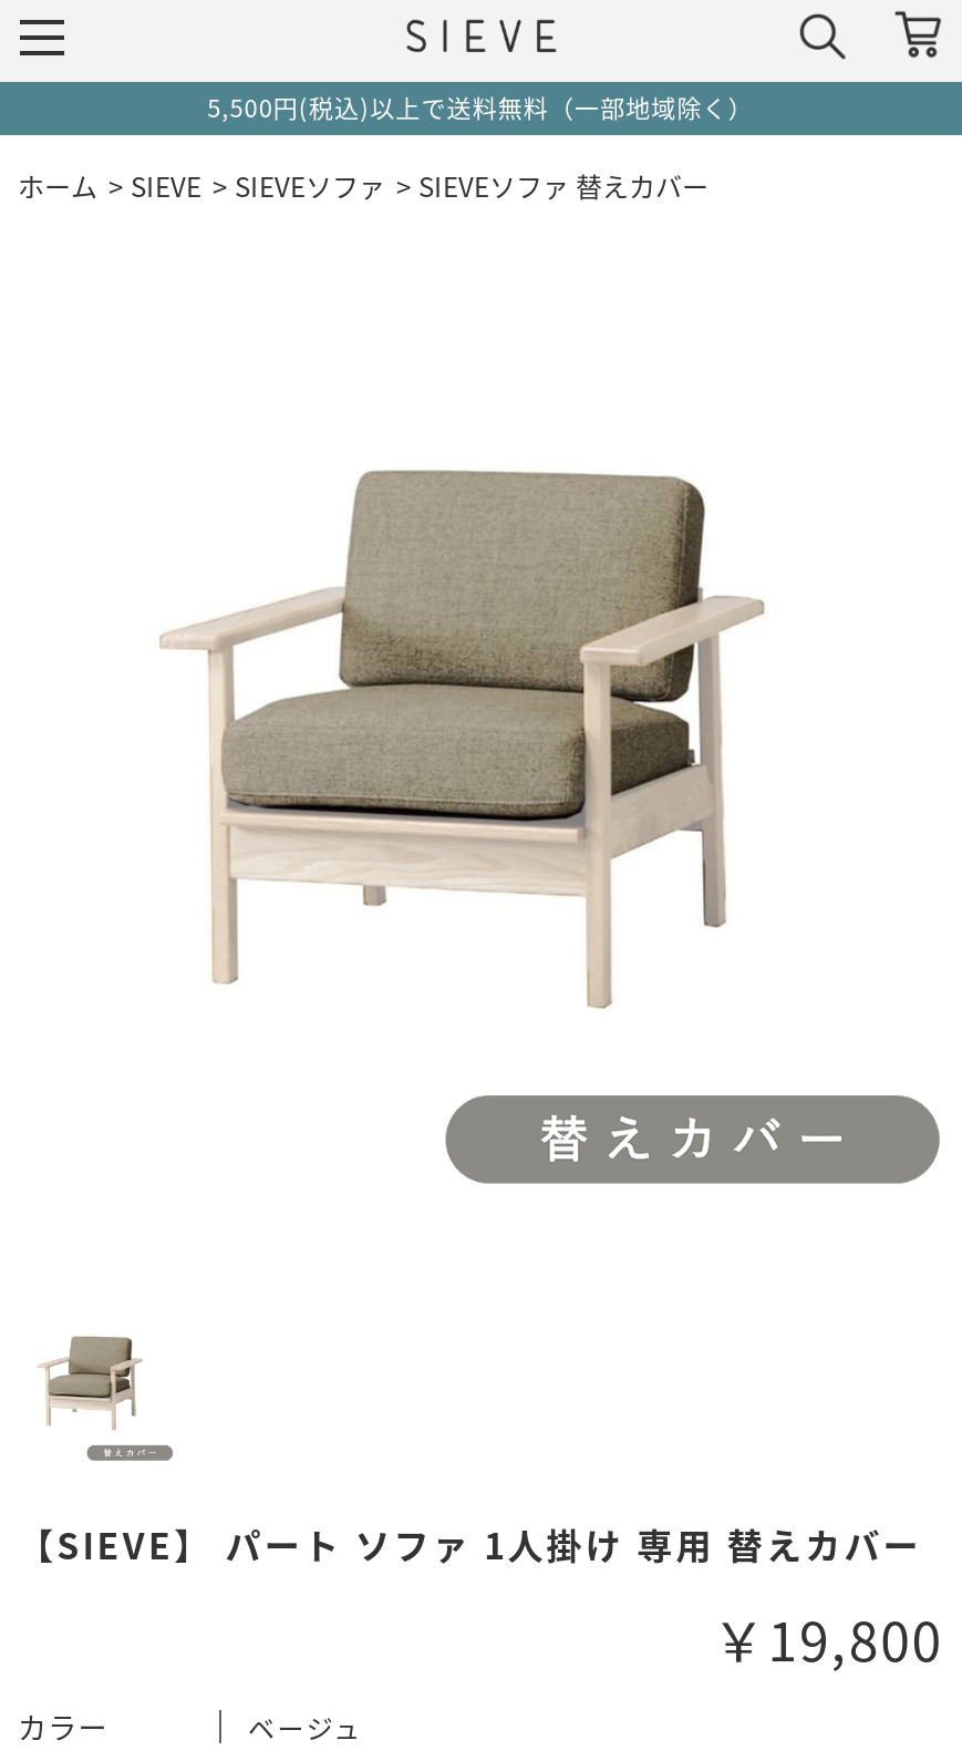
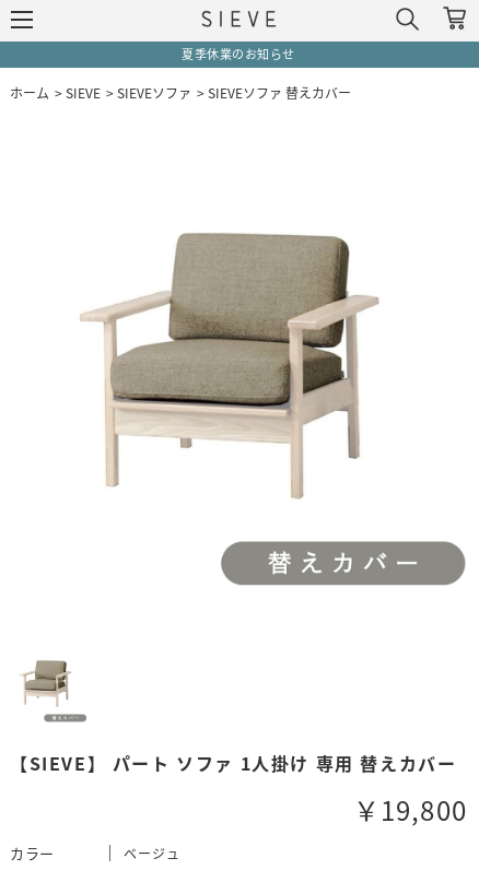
[207,89,754,124] 5,500円(税込)以上で送料無料（一部地域除く） -> [182,45,295,62] 夏季休業のお知らせ

